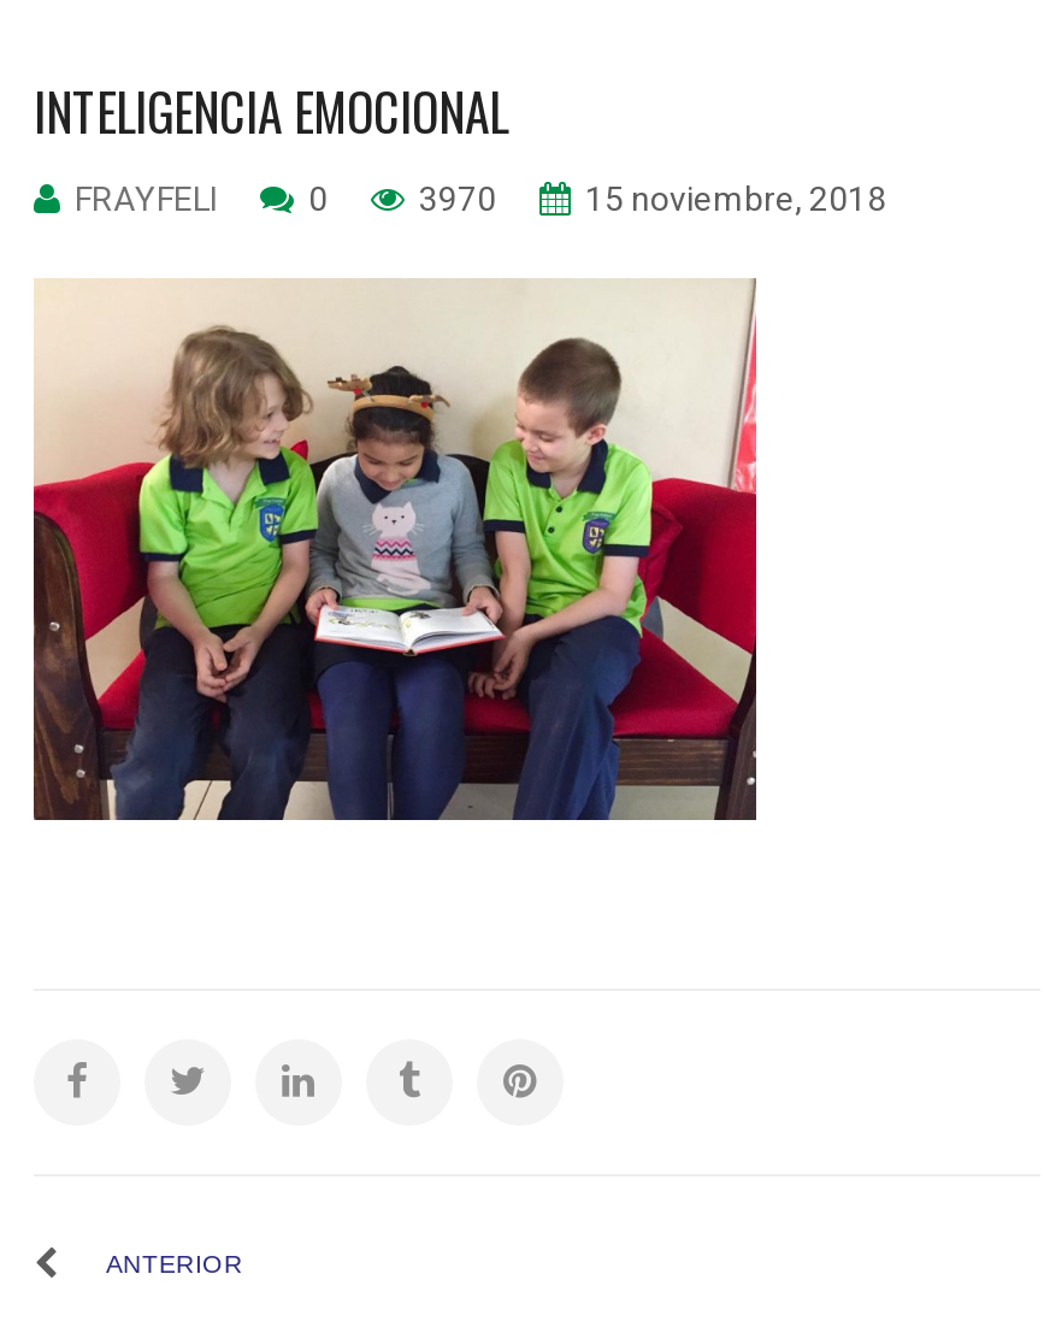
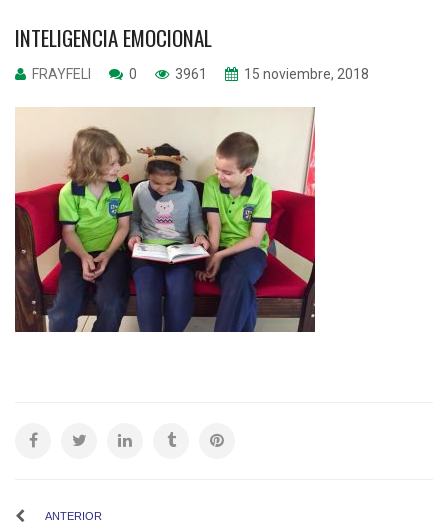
[412,179,886,218] 3970 15 noviembre, 2018 -> [172,66,369,82] 3961 15 noviembre, 2018

